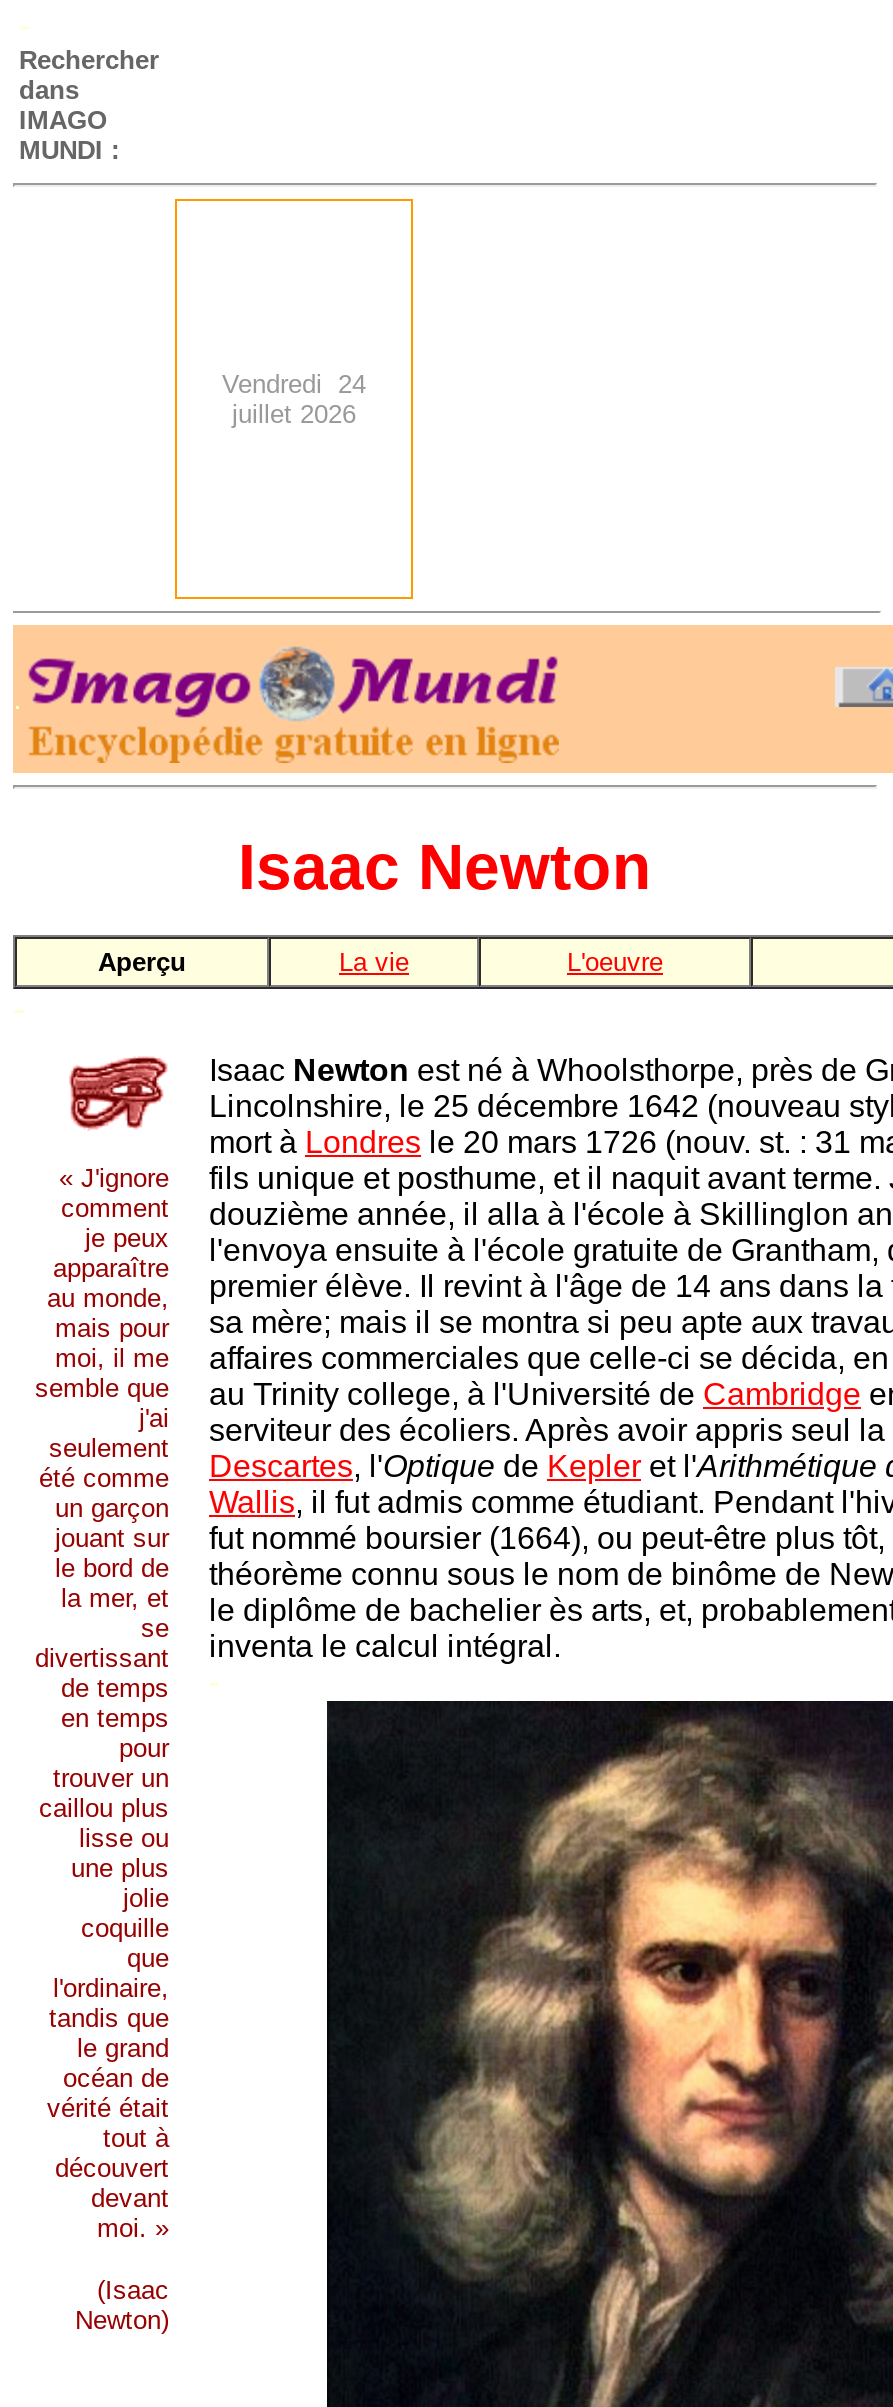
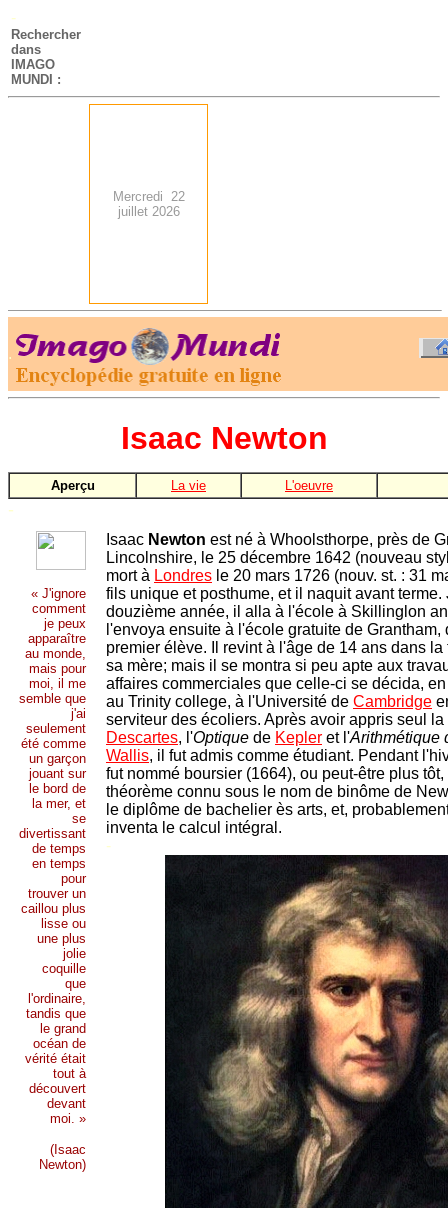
[222,369,366,399] Vendredi 24 -> [112,189,184,204] Mercredi 22
[69,1055,167,1129] [image] -> [36,531,84,568] [image]

